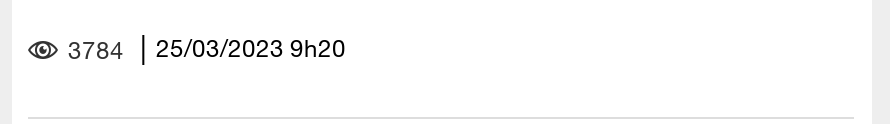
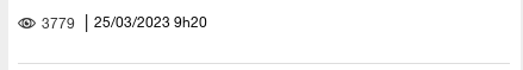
[62,30,346,64] 3784 25/03/2023 9h20 -> [38,11,207,31] 3779 25/03/2023 9h20

